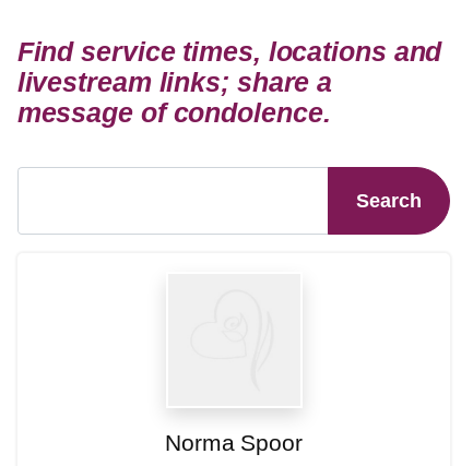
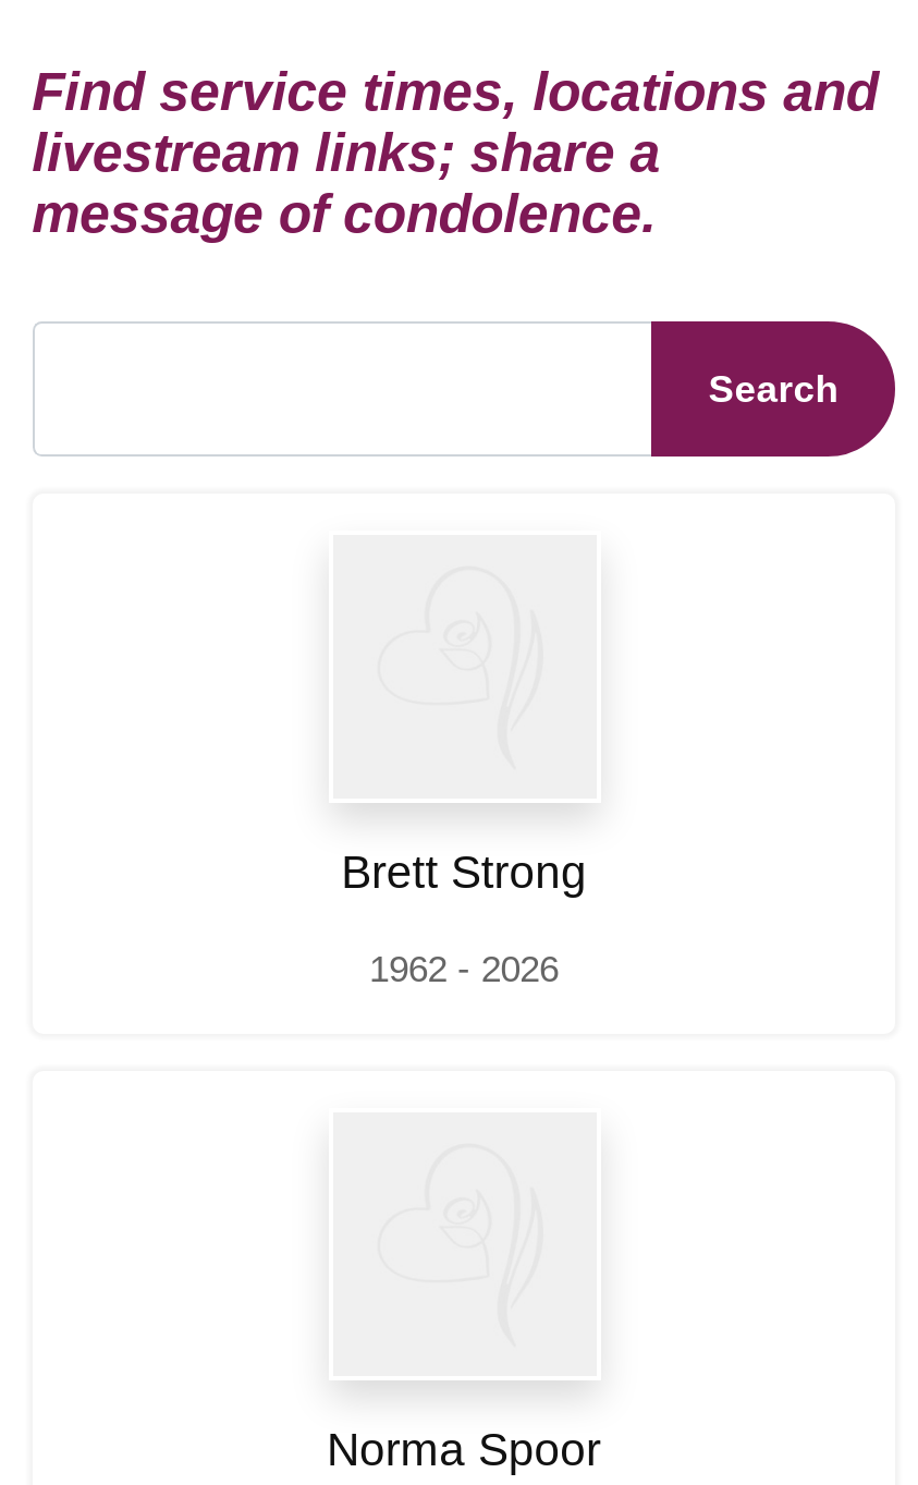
none -> [341,848,587,991] Brett Strong | 1962 - 2026

